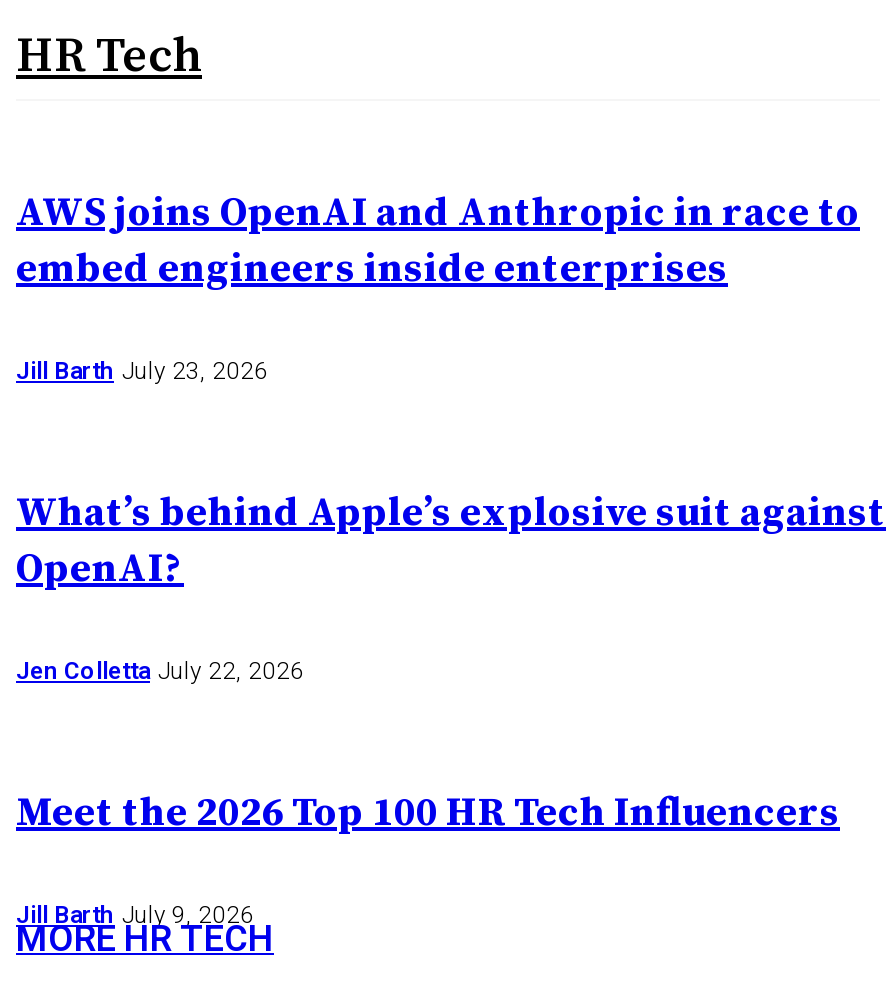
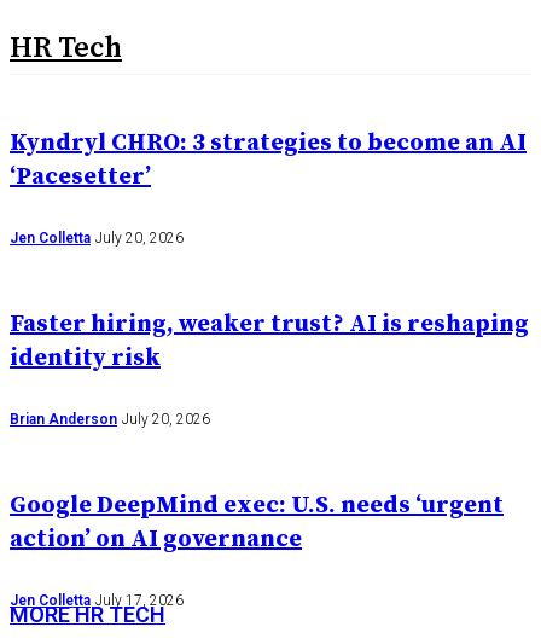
[16,189,860,295] AWS joins OpenAI and Anthropic in race to | embed engineers inside enterprises -> [10,128,527,192] Kyndryl CHRO: 3 strategies to become an AI | ‘Pacesetter’
[16,357,268,385] Jill Barth July 23, 2026 -> [10,230,184,246] Jen Colletta July 20, 2026
[16,489,886,595] What’s behind Apple’s explosive suit against | OpenAI? -> [10,309,529,373] Faster hiring, weaker trust? AI is reshaping | identity risk
[16,657,304,685] Jen Colletta July 22, 2026 -> [10,411,210,428] Brian Anderson July 20, 2026
[16,789,840,839] Meet the 2026 Top 100 HR Tech Influencers -> [10,491,504,555] Google DeepMind exec: U.S. needs ‘urgent | action’ on AI governance
[16,901,254,929] Jill Barth July 9, 2026 -> [10,592,184,609] Jen Colletta July 17, 2026

